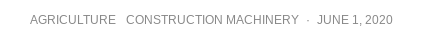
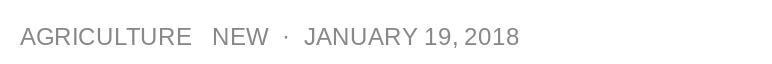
[126,13,393,27] CONSTRUCTION MACHINERY · JUNE 1, 2020 -> [212,23,520,51] NEW · JANUARY 19, 2018

